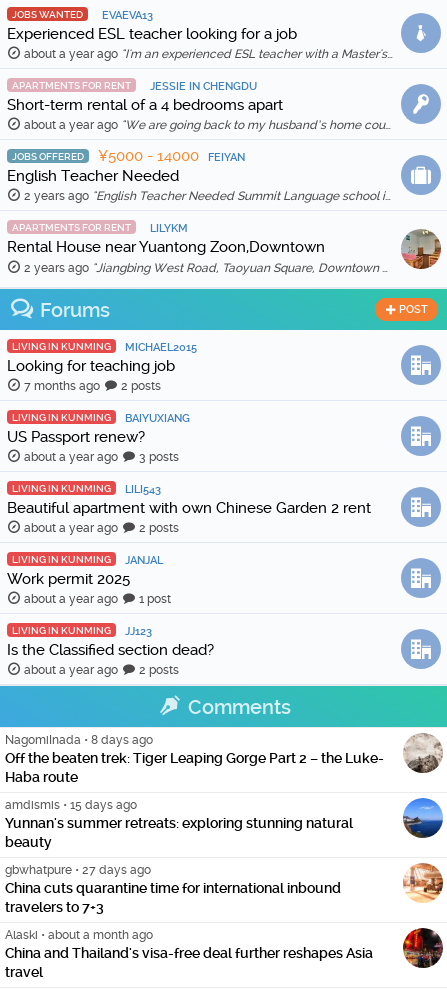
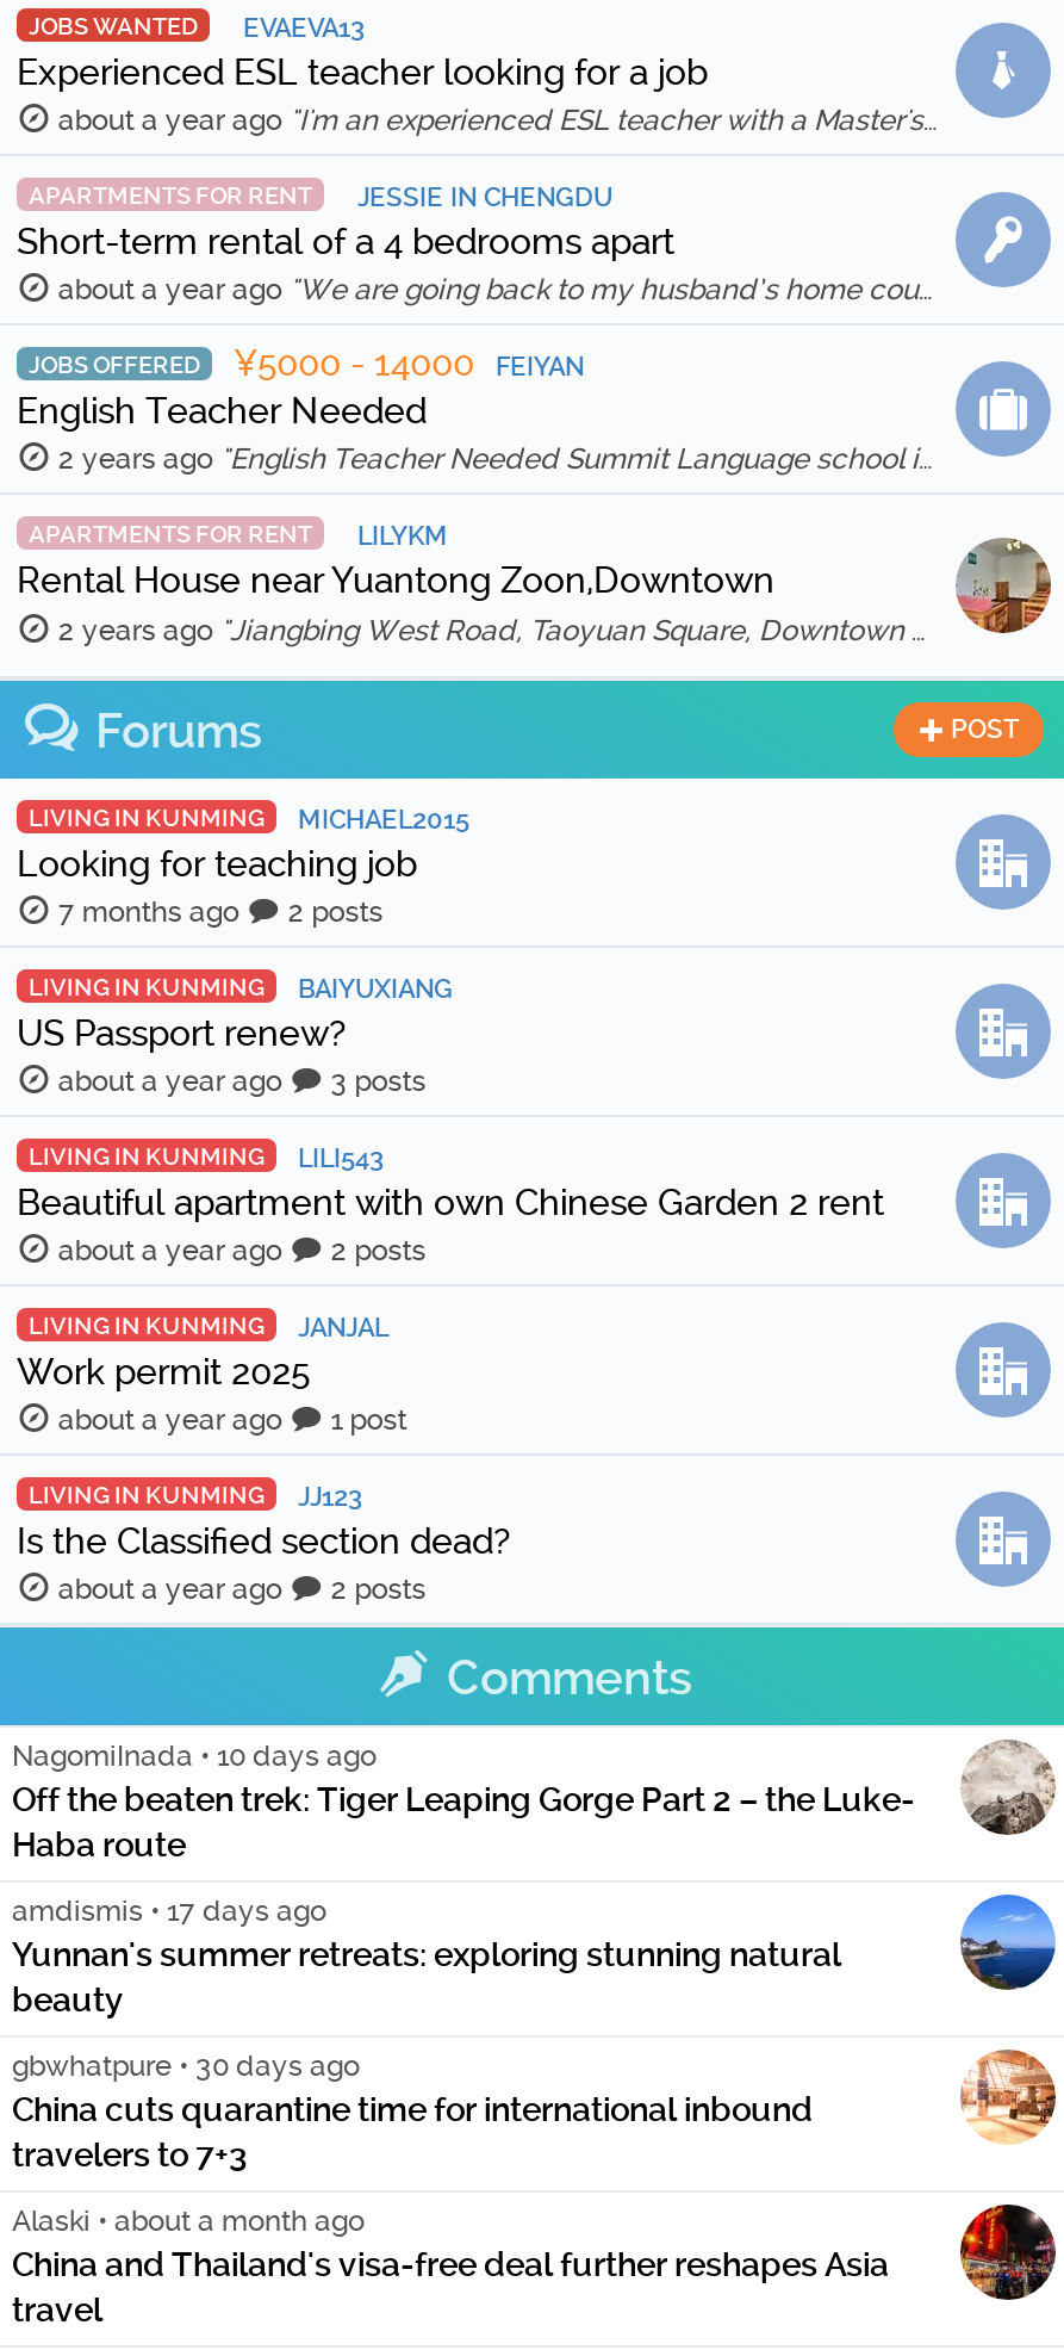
[5,733,153,747] NagomiInada • 8 days ago -> [12,1740,377,1773] NagomiInada • 10 days ago
[5,798,137,812] amdismis • 15 days ago -> [12,1895,326,1928] amdismis • 17 days ago
[5,863,151,877] gbwhatpure • 27 days ago -> [12,2050,360,2083] gbwhatpure • 30 days ago

